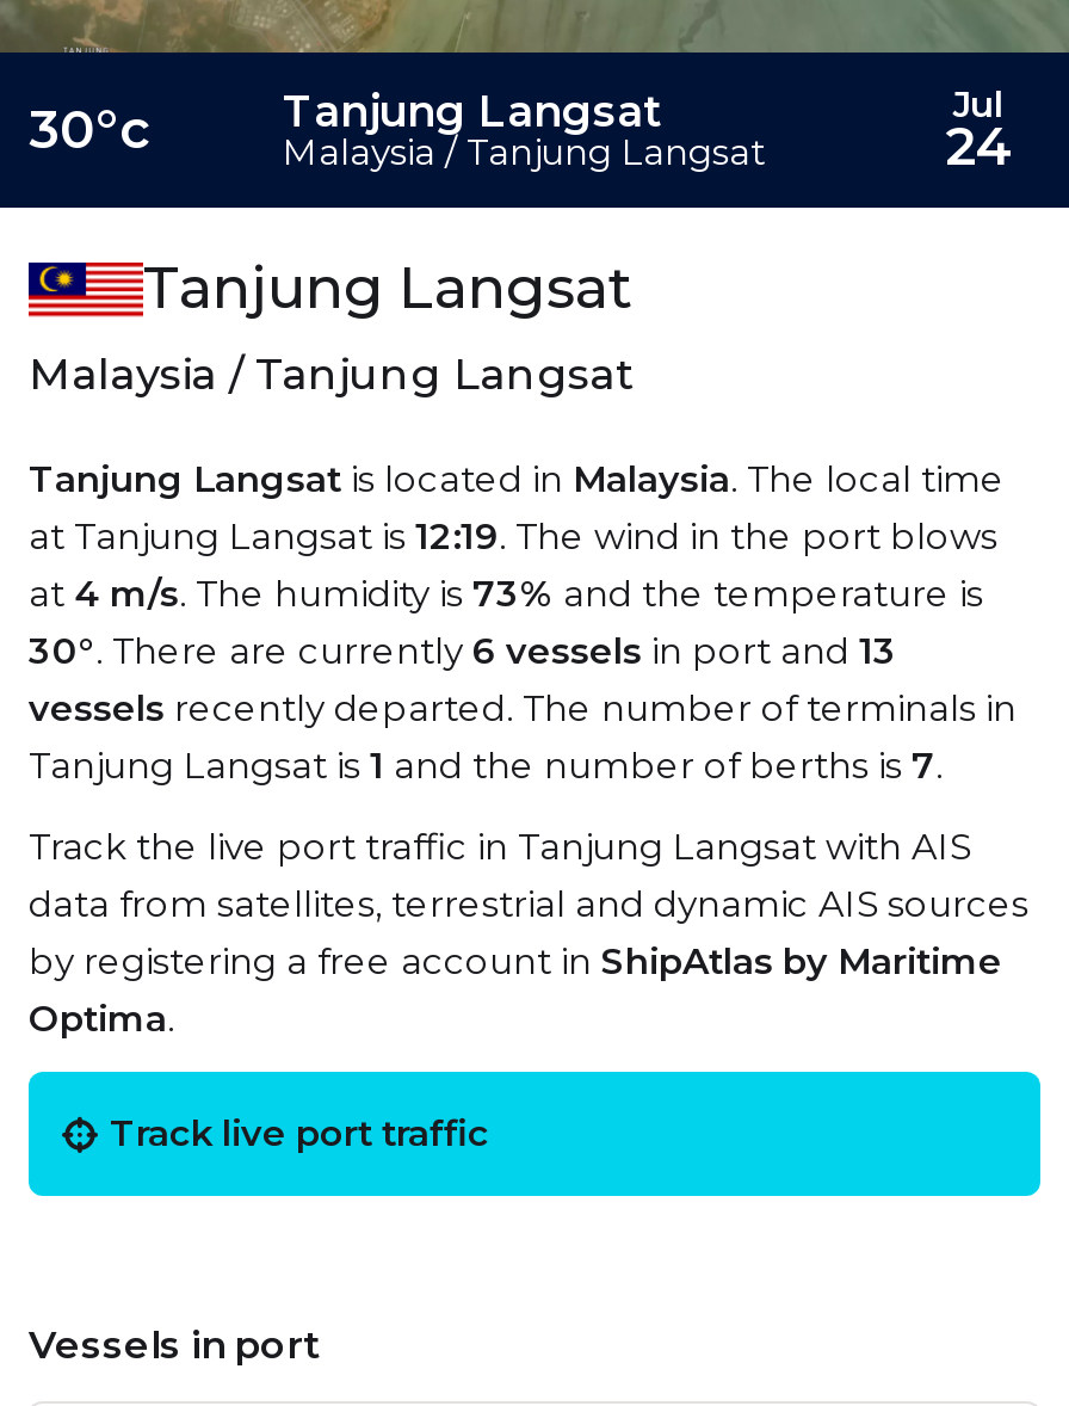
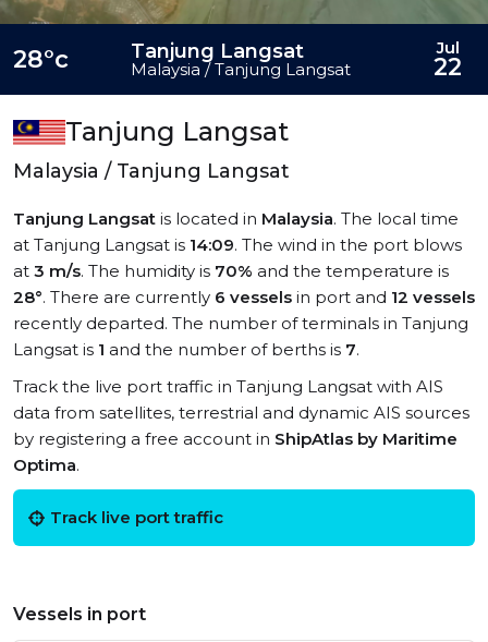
[29,98,150,162] 30°c -> [13,45,69,74] 28°c
[945,115,1012,179] 24 -> [434,52,462,82] 22
[29,513,1017,788] at Tanjung Langsat is 12:19. The wind in the port blows | at 4 m/s. The humidity is 73% and the temperature is | 30°. There are currently 6 vessels in port and 13 | vessels recently departed. The number of terminals in | Tanjung Langsat is 1 and the number of berths is 7. -> [13,234,475,360] at Tanjung Langsat is 14:09. The wind in the port blows | at 3 m/s. The humidity is 70% and the temperature is | 28°. There are currently 6 vessels in port and 12 vessels | recently departed. The number of terminals in Tanjung | Langsat is 1 and the number of berths is 7.

